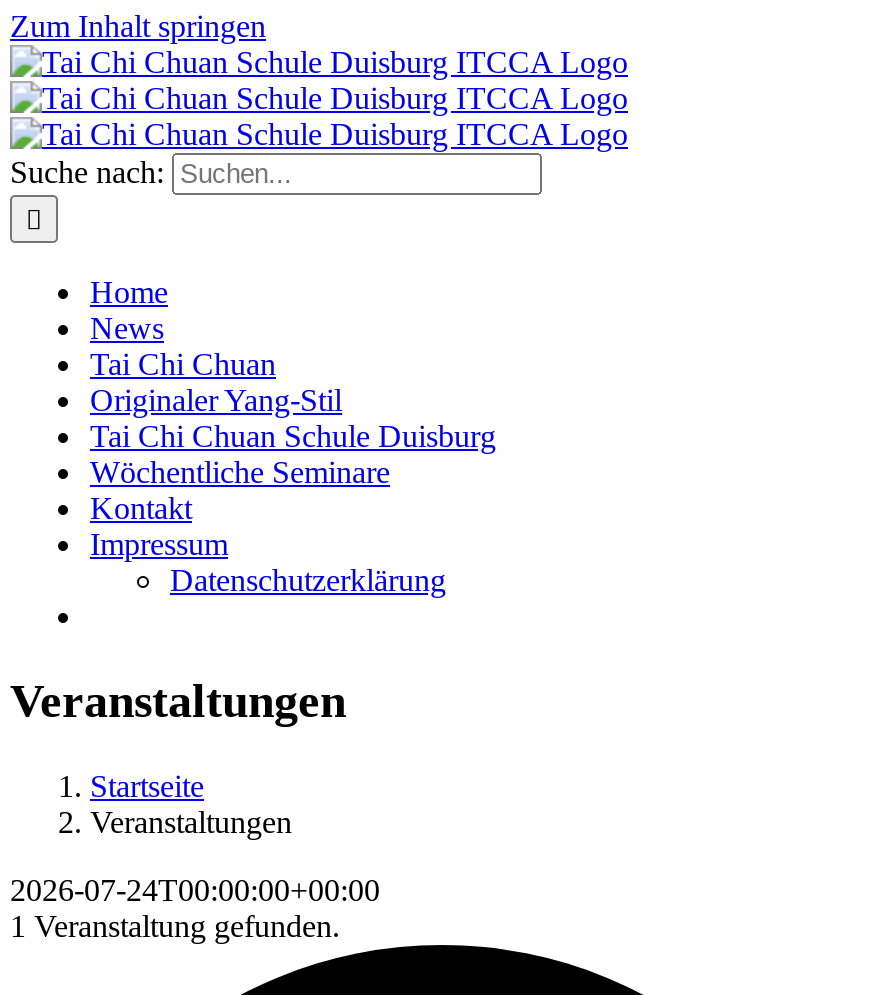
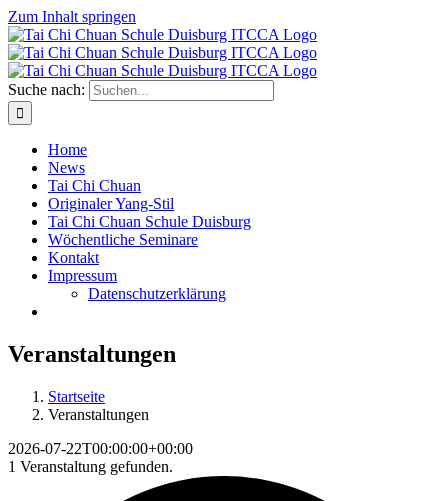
[10,873,380,907] 2026-07-24T00:00:00+00:00 -> [8,440,193,457] 2026-07-22T00:00:00+00:00

